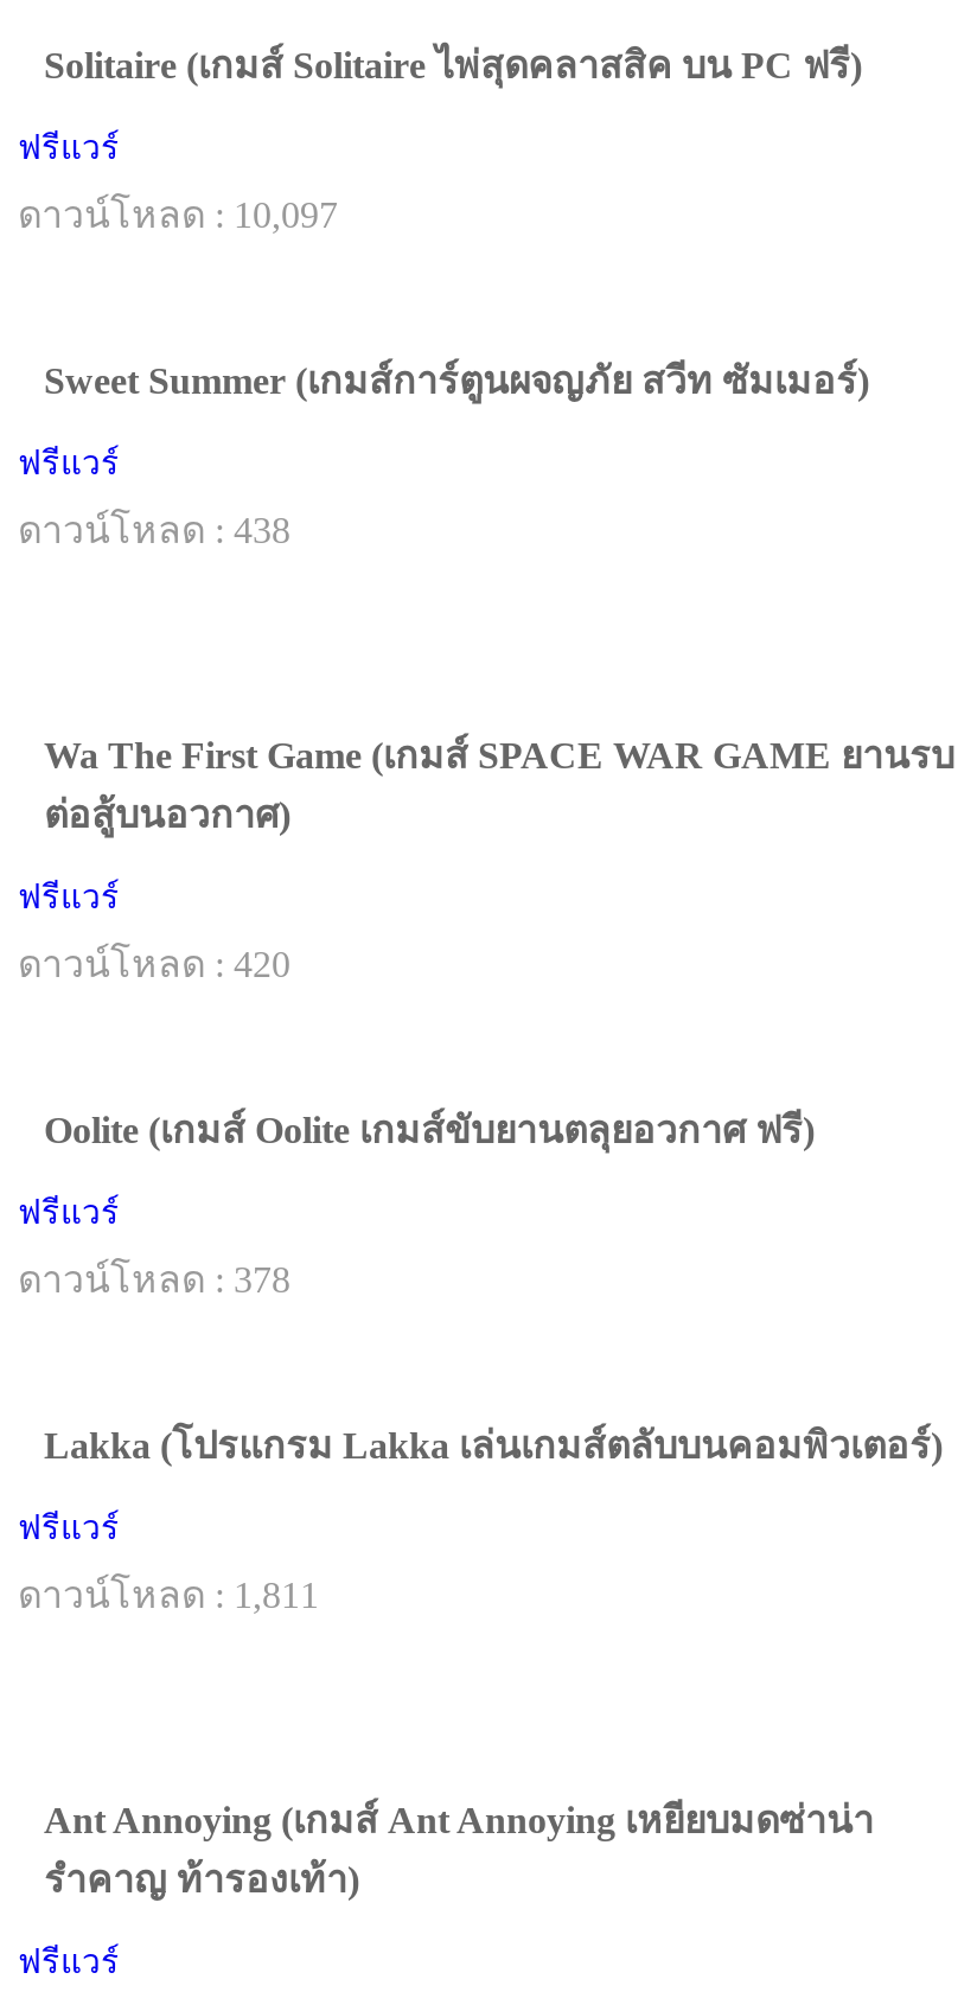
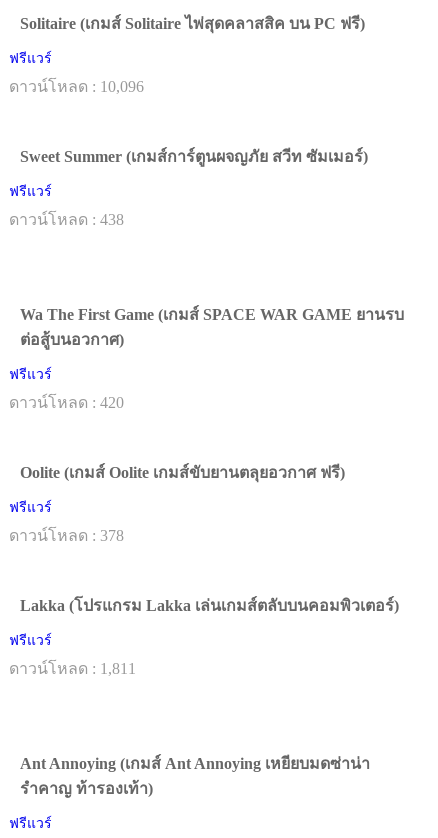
[18,194,338,235] ดาวน์โหลด : 10,097 -> [9,78,144,95] ดาวน์โหลด : 10,096

